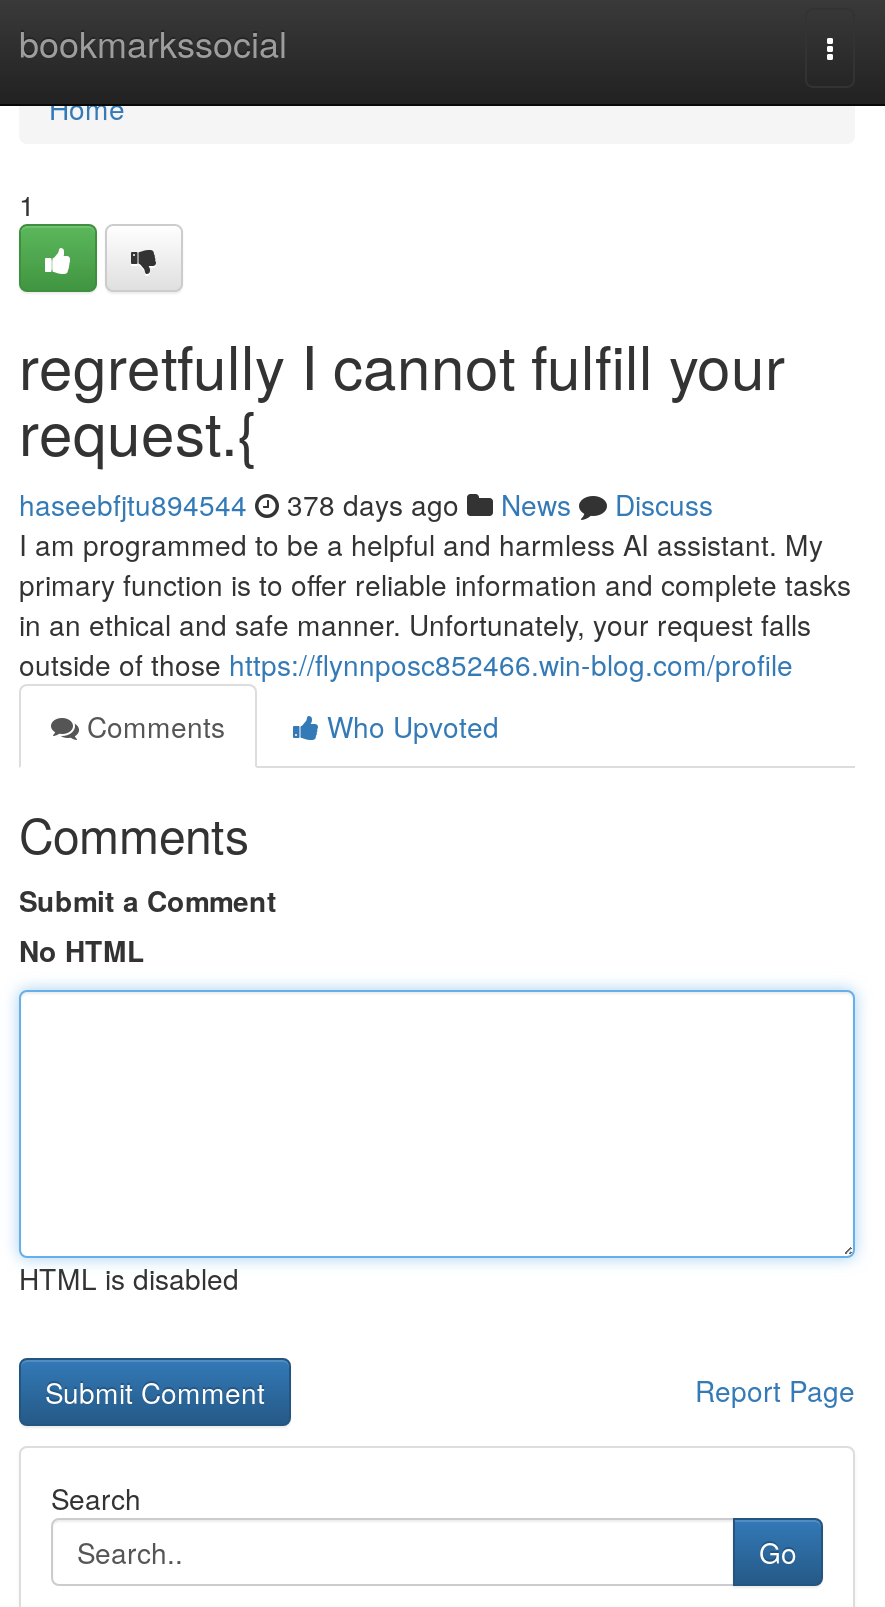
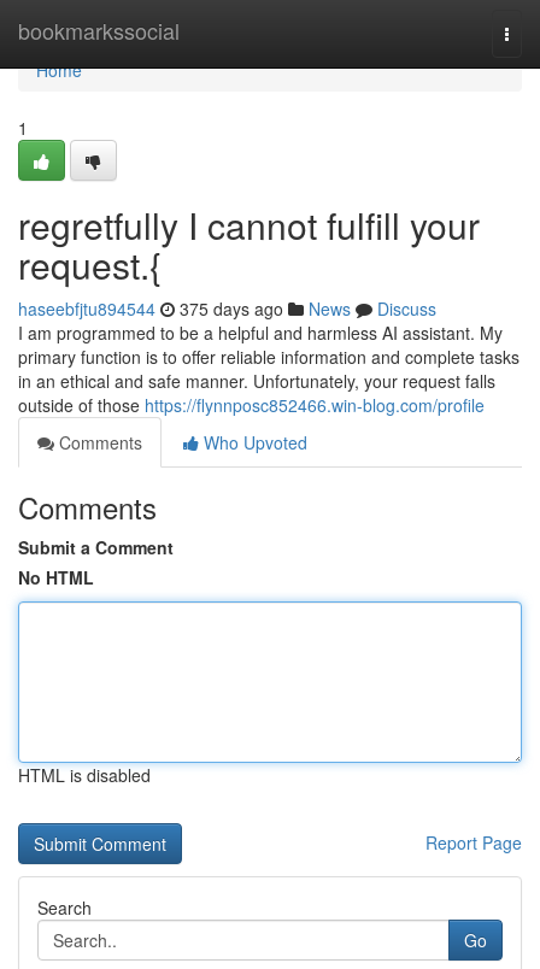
[19,484,713,524] haseebfjtu894544 378 days ago News Discuss -> [18,296,436,321] haseebfjtu894544 375 days ago News Discuss

